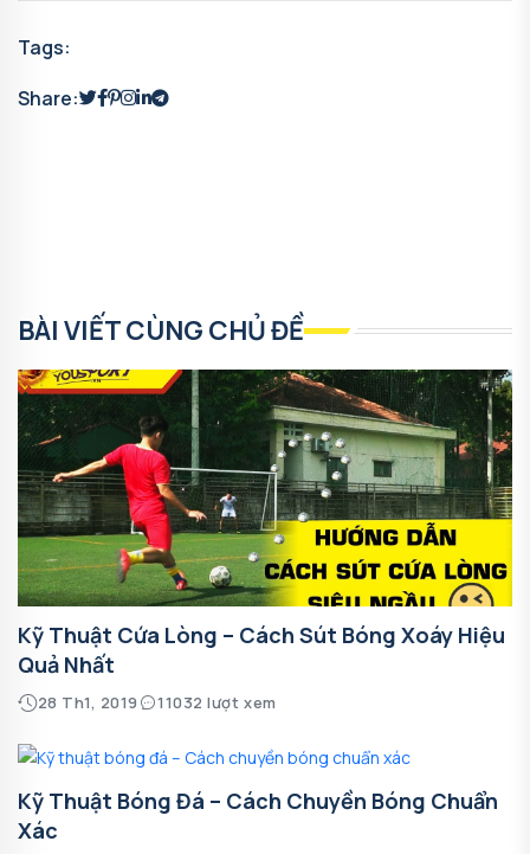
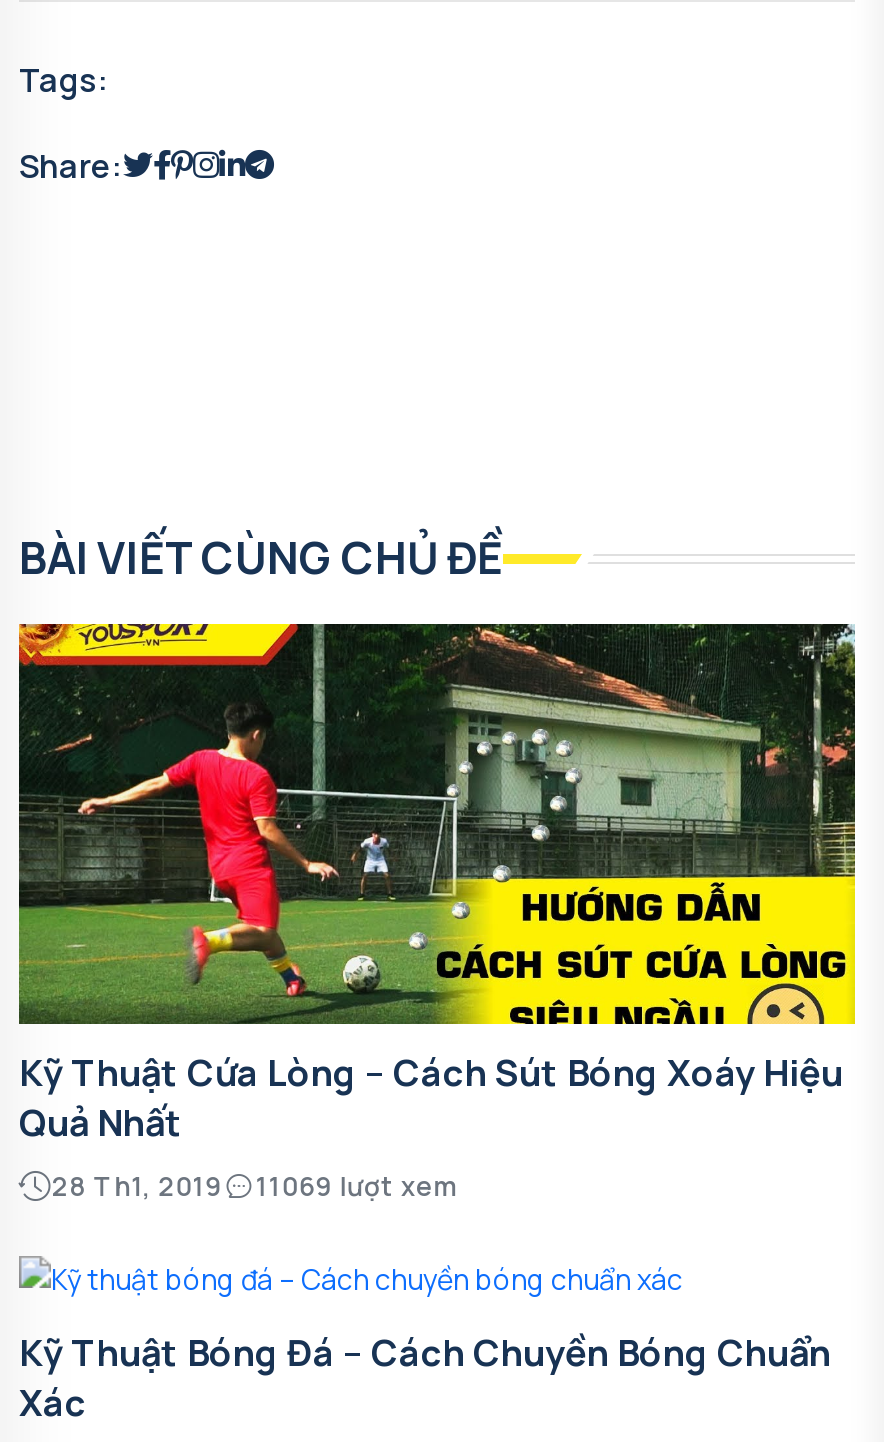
[37,692,276,713] 28 Th1, 2019 11032 lượt xem -> [52,1168,456,1204] 28 Th1, 2019 11069 lượt xem

